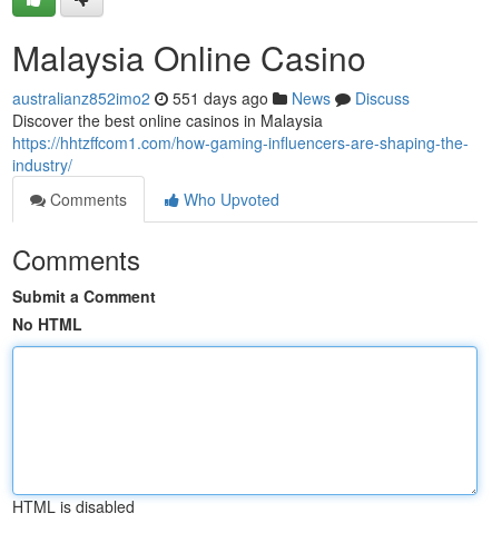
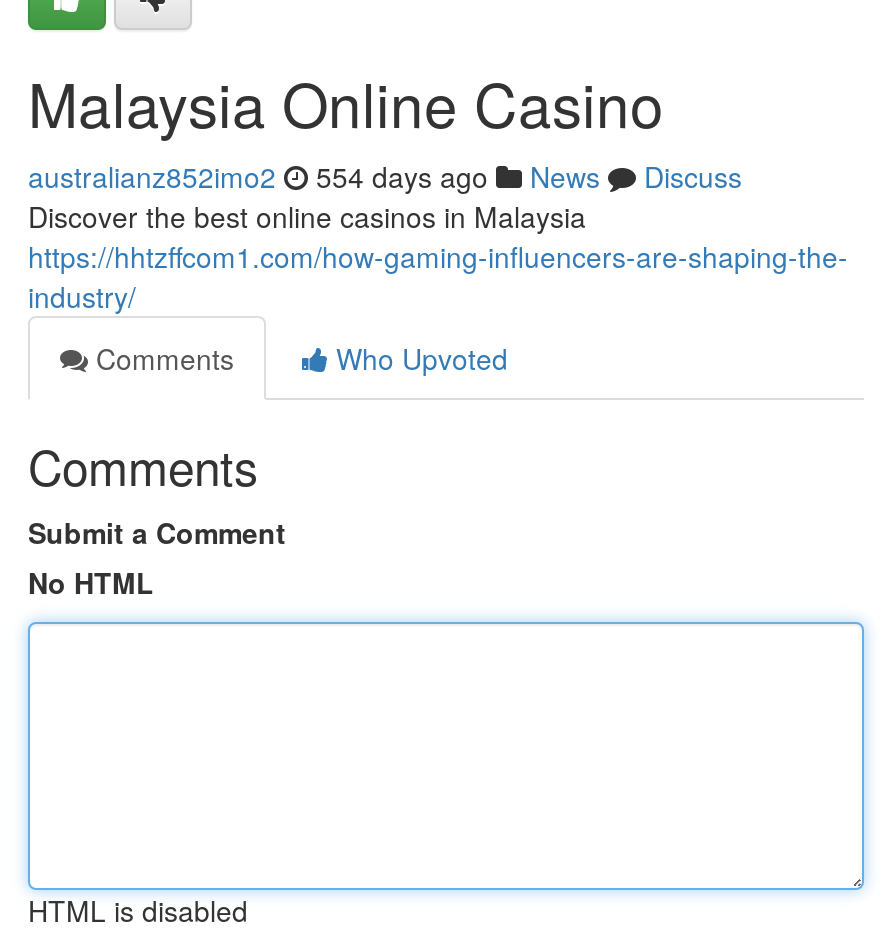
[12,87,410,109] australianz852imo2 551 days ago News Discuss -> [28,156,742,196] australianz852imo2 554 days ago News Discuss

